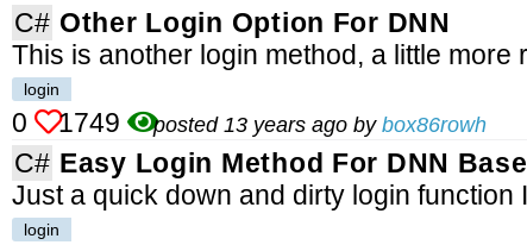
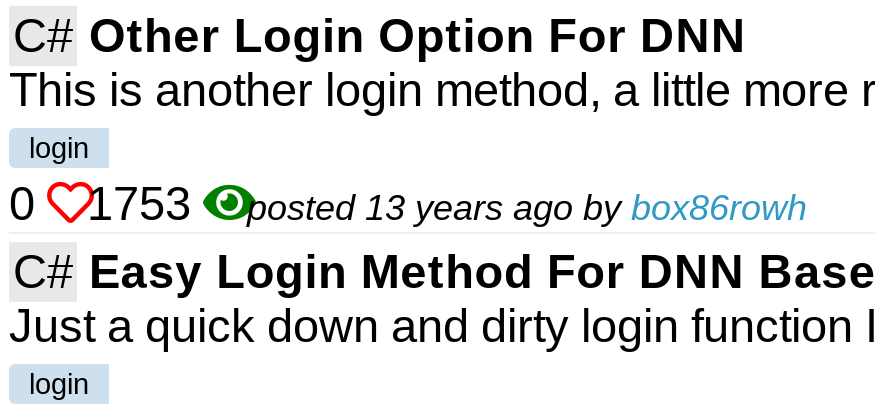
[12,107,487,138] 0 1749 posted 13 years ago by box86rowh -> [9,179,807,231] 0 1753 posted 13 years ago by box86rowh

